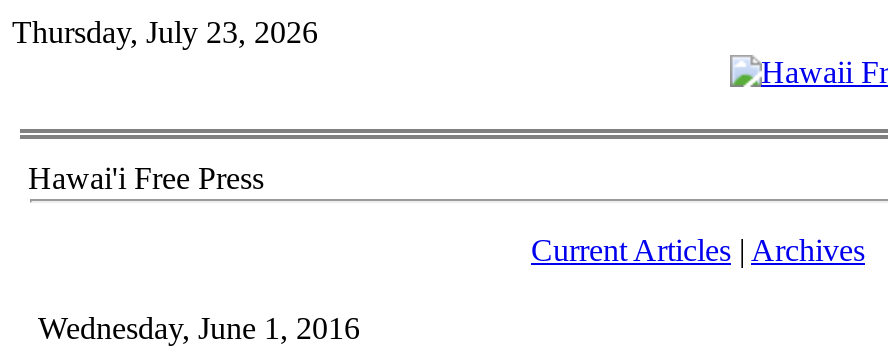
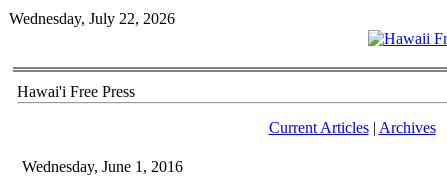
[12,15,318,49] Thursday, July 23, 2026 -> [9,10,175,27] Wednesday, July 22, 2026

